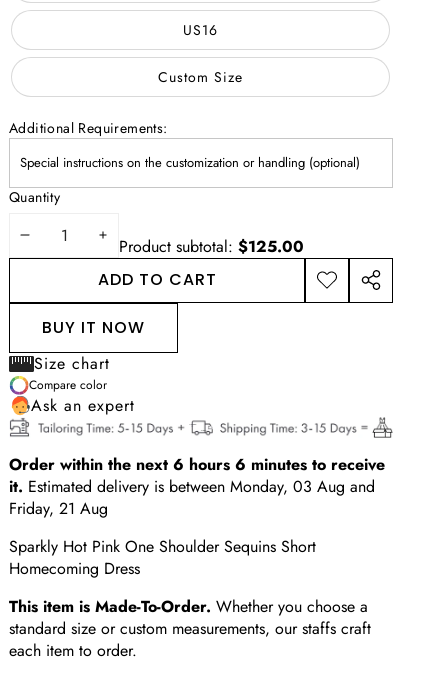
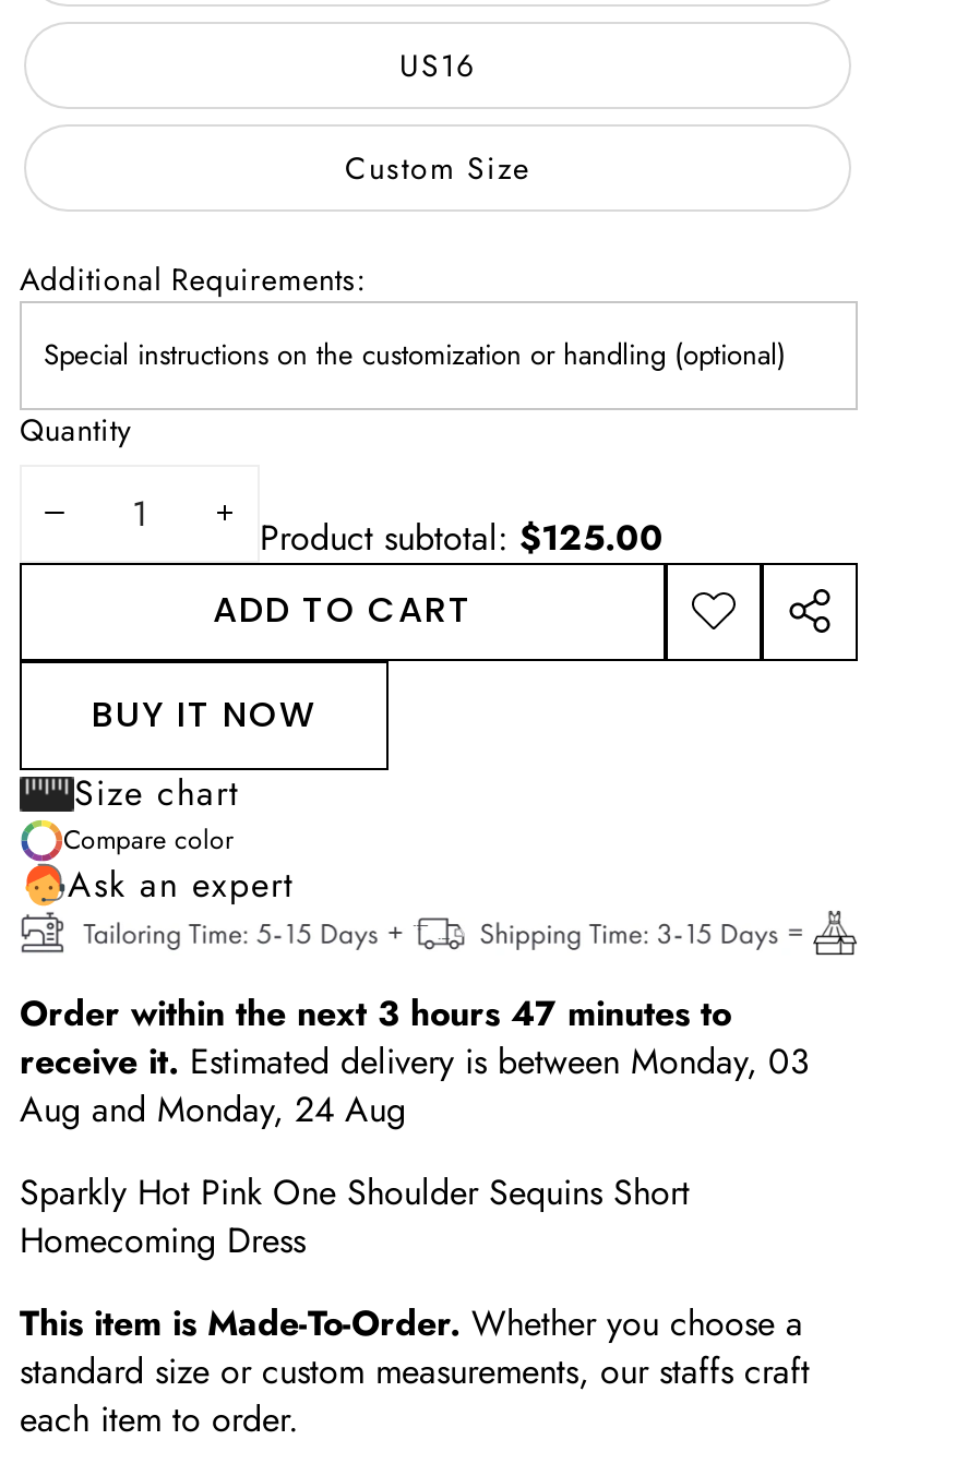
[9,453,385,520] Order within the next 6 hours 6 minutes to receive | it. Estimated delivery is between Monday, 03 Aug and | Friday, 21 Aug -> [20,989,810,1136] Order within the next 3 hours 47 minutes to | receive it. Estimated delivery is between Monday, 03 | Aug and Monday, 24 Aug

